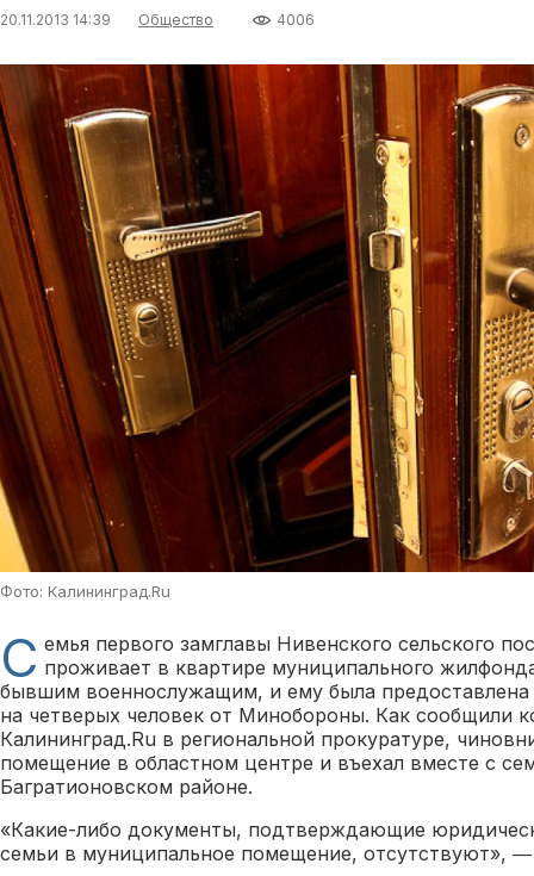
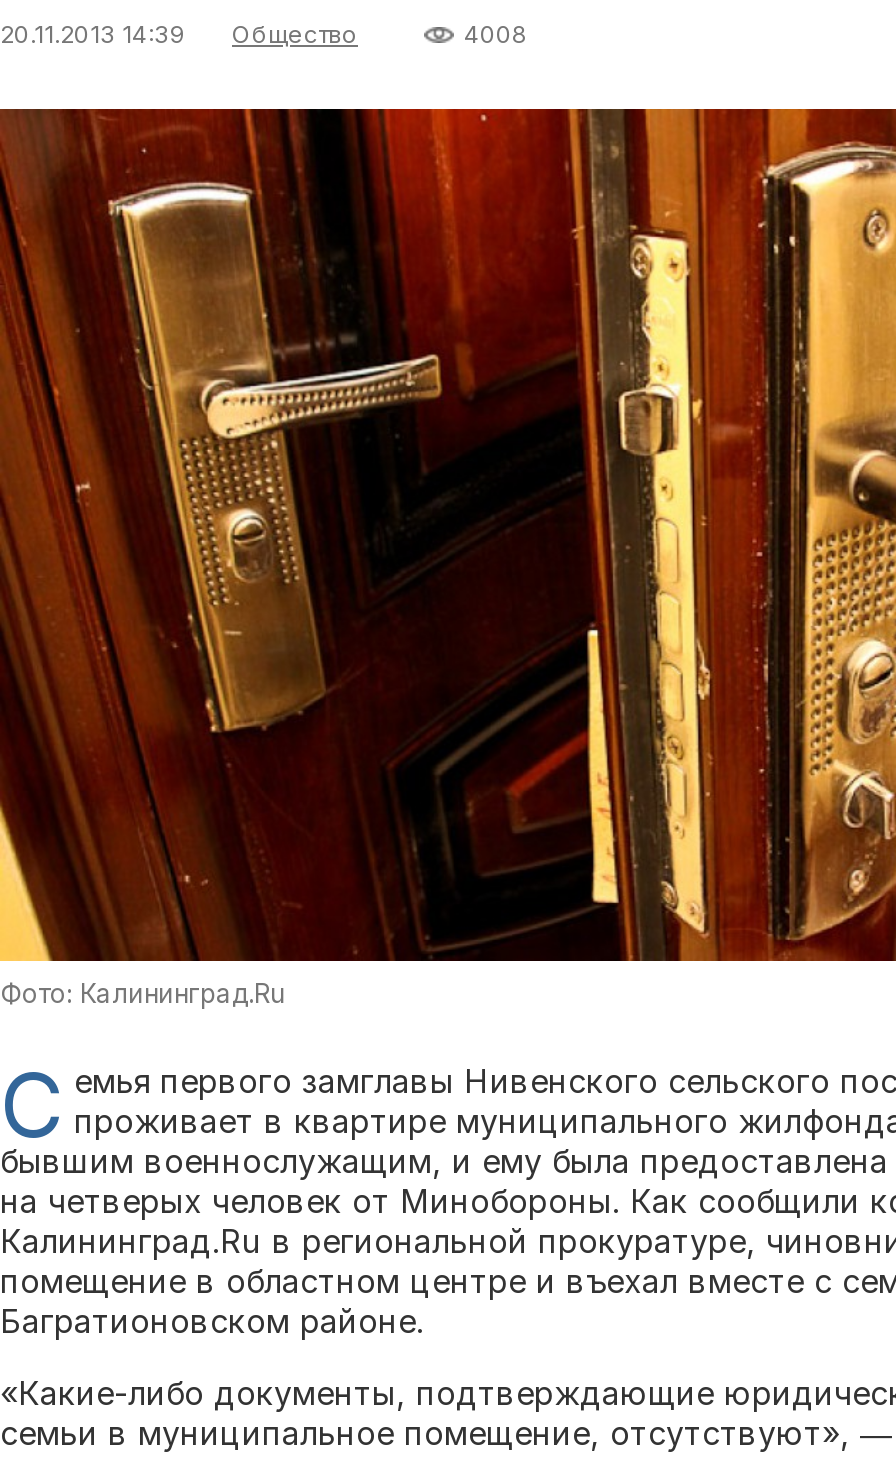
[277,11,315,29] 4006 -> [464,19,528,49] 4008

